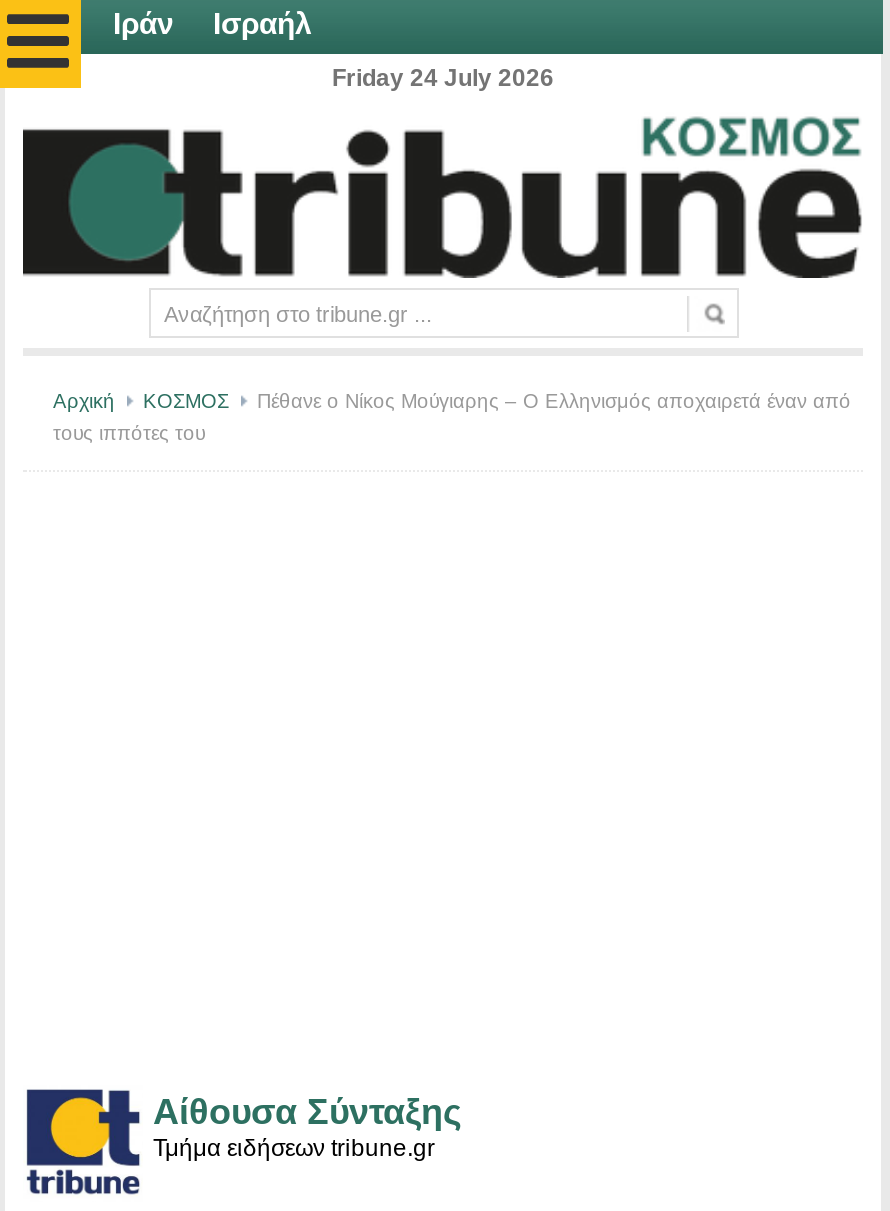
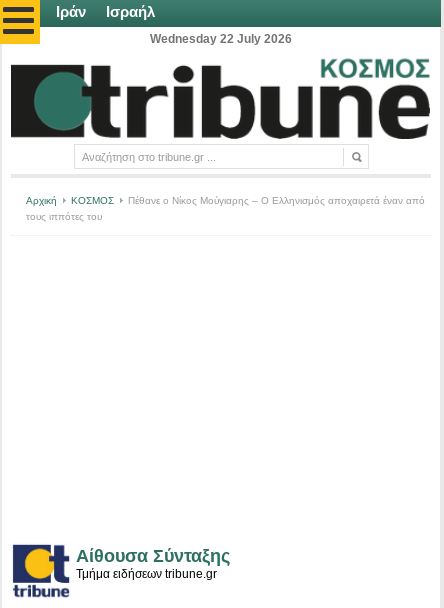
[332,64,554,92] Friday 24 July 2026 -> [150,32,292,46] Wednesday 22 July 2026

